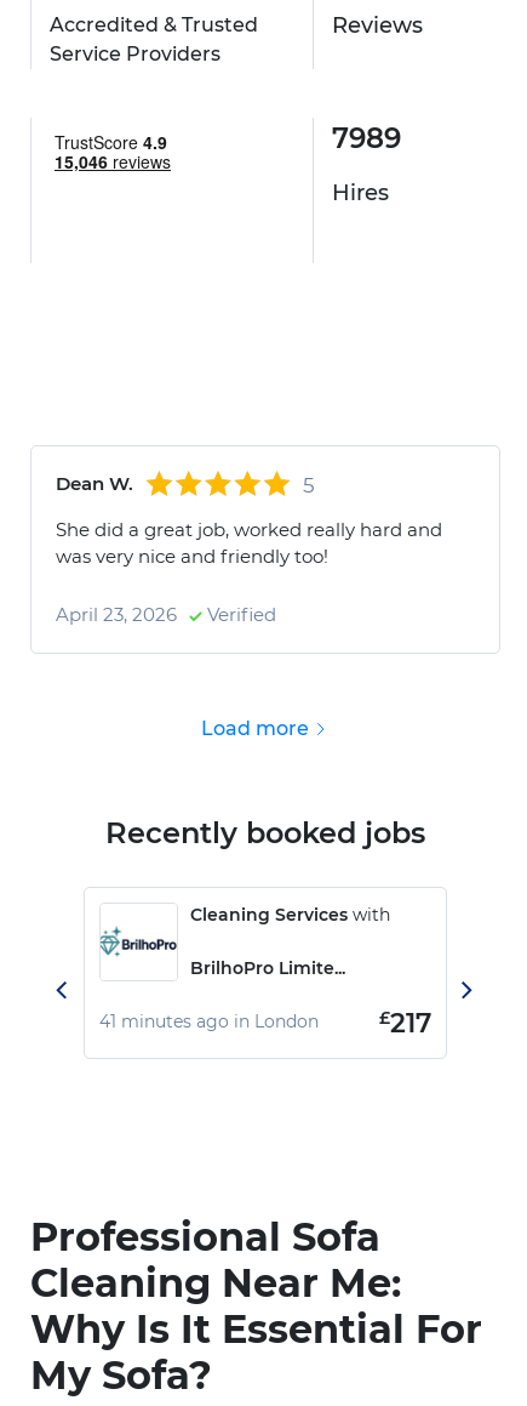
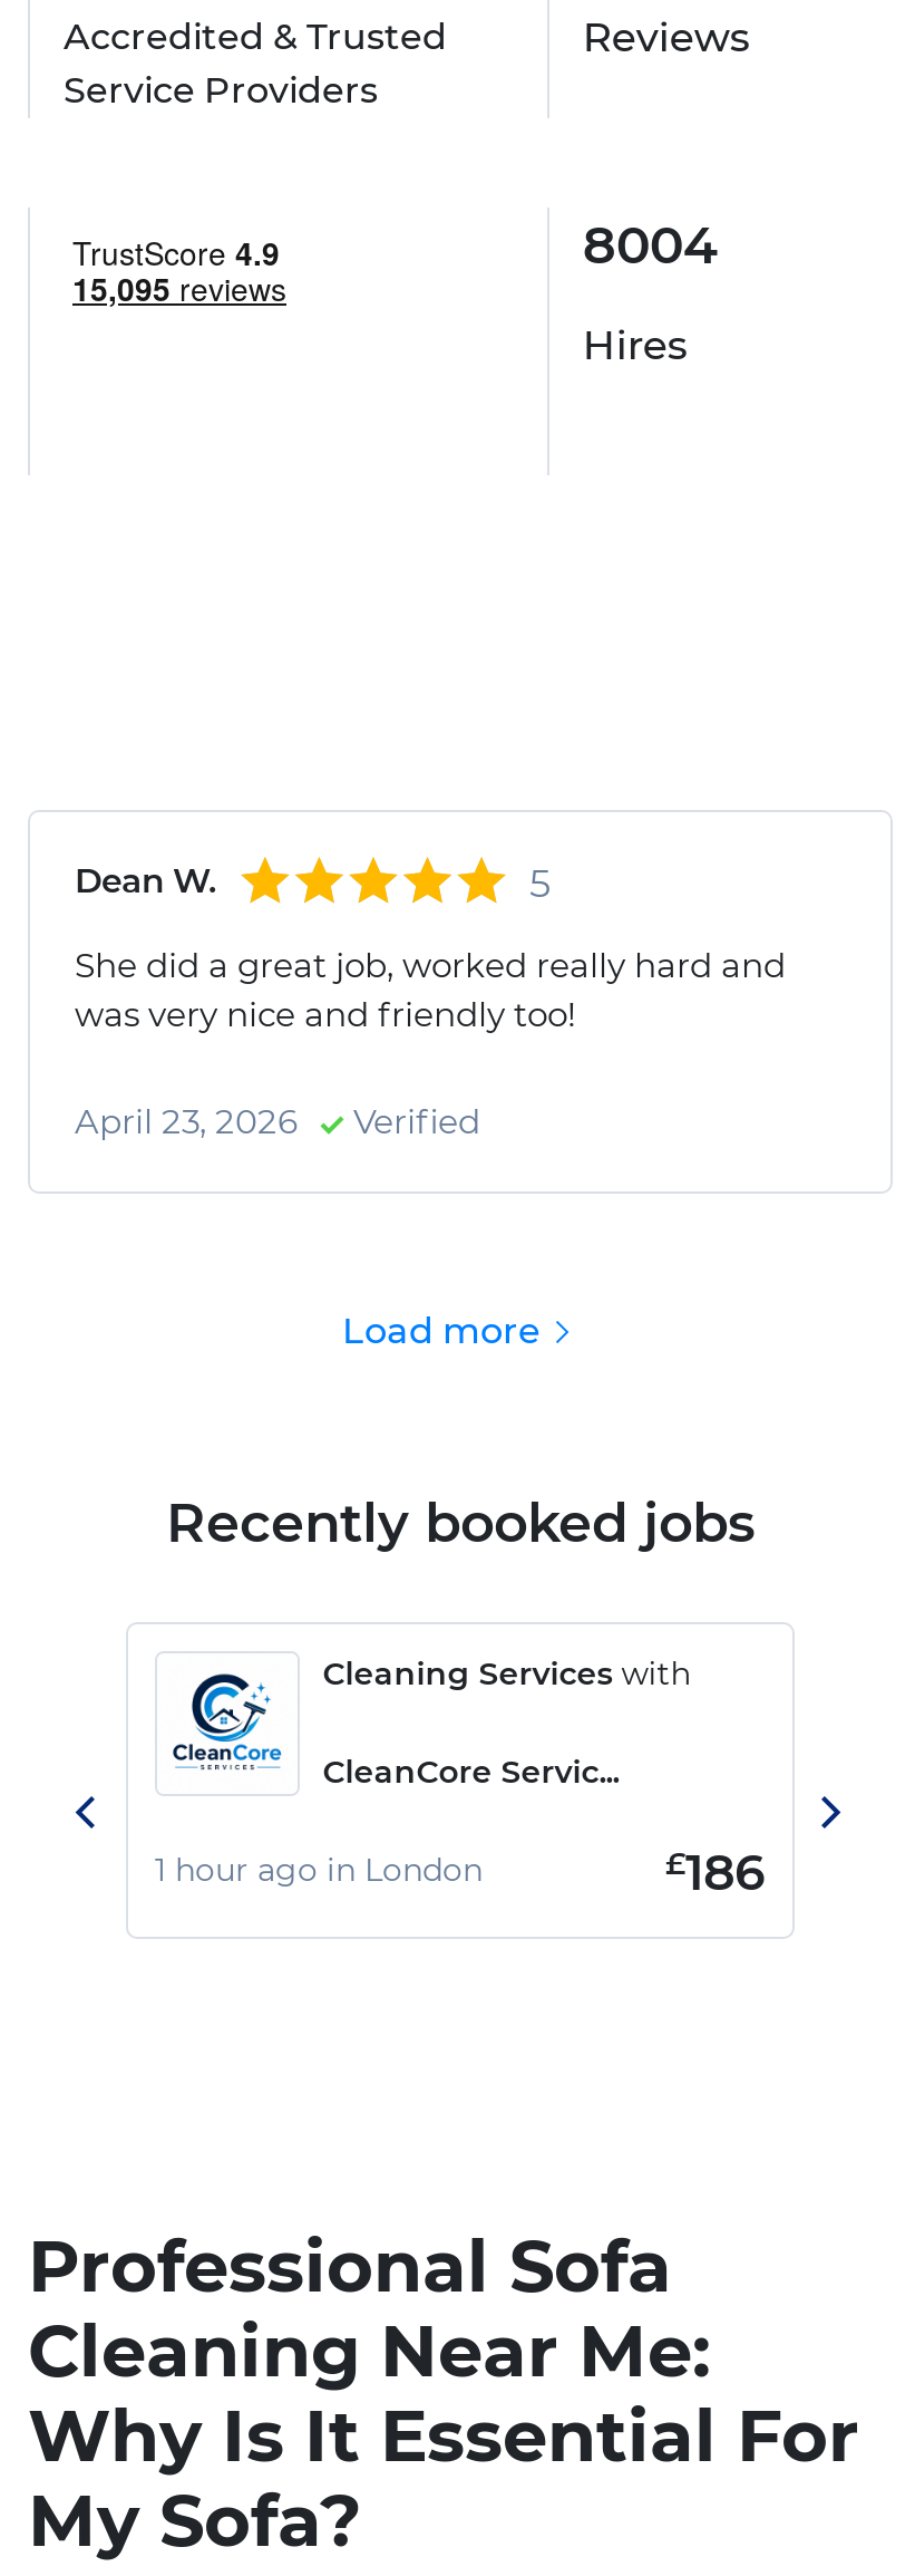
[332,122,401,156] 7989 -> [582,215,718,277] 8004
[99,915,346,980] [image] | BrilhoPro Limite... -> [157,1671,619,1793] [image] | CleanCore Servic...
[99,1007,431,1040] 41 minutes ago in London | £217 -> [155,1844,766,1904] 1 hour ago in London | £186

